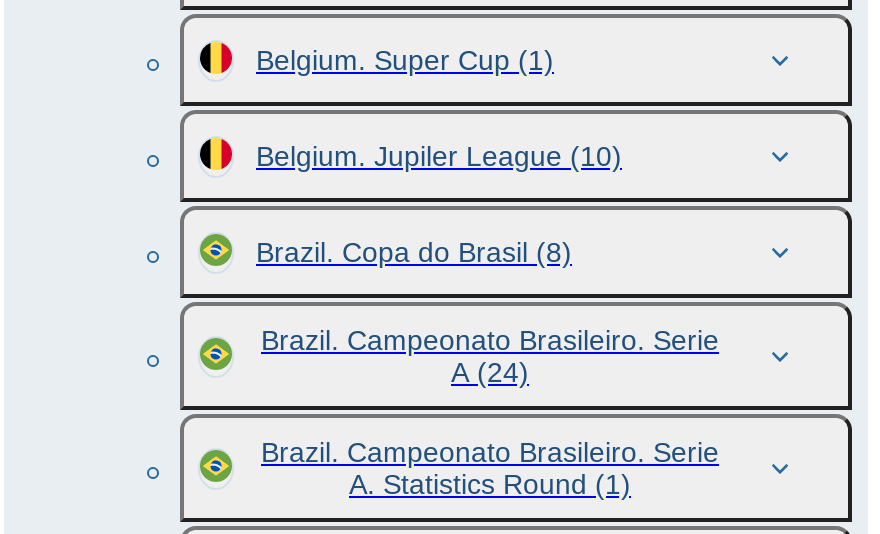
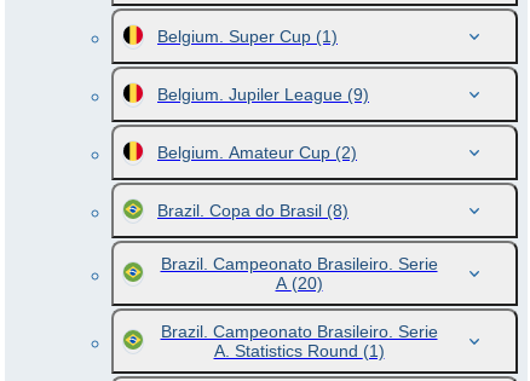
[256,140,622,172] Belgium. Jupiler League (10) -> [157,85,369,162] Belgium. Jupiler League (9) | Belgium. Amateur Cup (2)
[451,356,529,388] A (24) -> [275,273,322,293] A (20)

